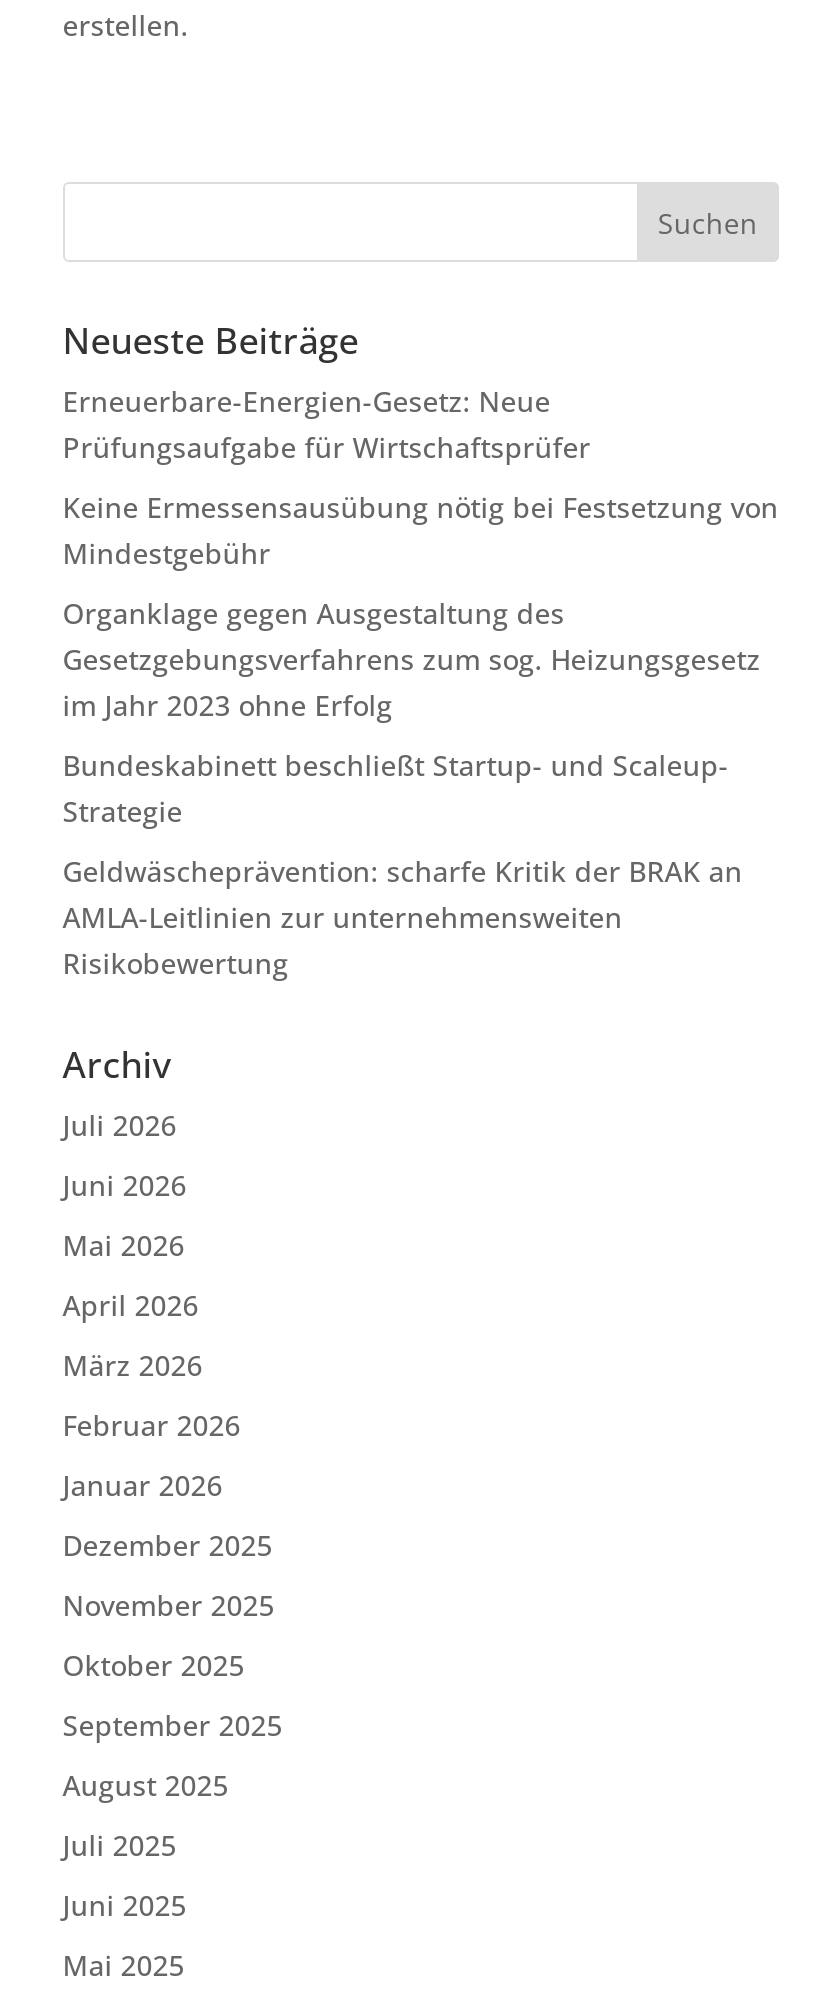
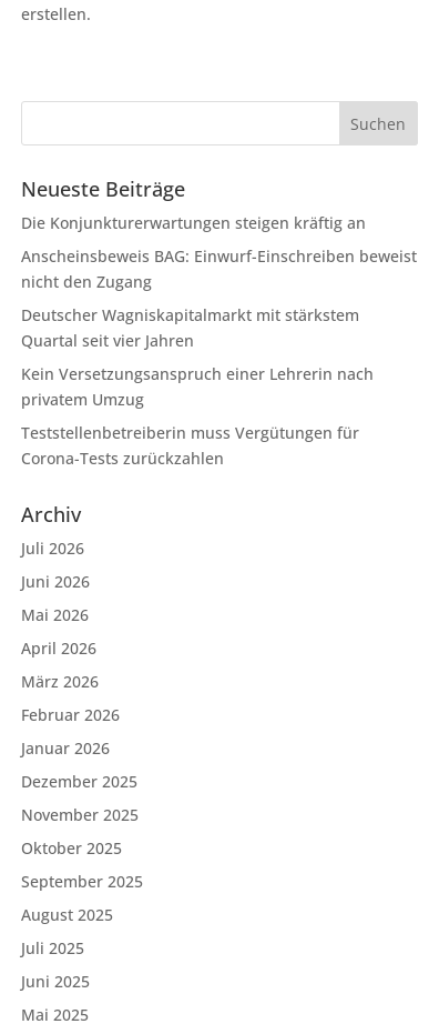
[63,382,591,466] Erneuerbare-Energien-Gesetz: Neue | Prüfungsaufgabe für Wirtschaftsprüfer -> [21,212,366,233] Die Konjunkturerwartungen steigen kräftig an
[63,488,779,572] Keine Ermessensausübung nötig bei Festsetzung von | Mindestgebühr -> [21,245,417,292] Anscheinsbeweis BAG: Einwurf-Einschreiben beweist | nicht den Zugang
[63,594,761,724] Organklage gegen Ausgestaltung des | Gesetzgebungsverfahrens zum sog. Heizungsgesetz | im Jahr 2023 ohne Erfolg -> [21,304,359,351] Deutscher Wagniskapitalmarkt mit stärkstem | Quartal seit vier Jahren
[63,746,729,830] Bundeskabinett beschließt Startup- und Scaleup- | Strategie -> [21,363,373,410] Kein Versetzungsanspruch einer Lehrerin nach | privatem Umzug
[63,852,743,982] Geldwäscheprävention: scharfe Kritik der BRAK an | AMLA-Leitlinien zur unternehmensweiten | Risikobewertung -> [21,422,359,469] Teststellenbetreiberin muss Vergütungen für | Corona-Tests zurückzahlen

